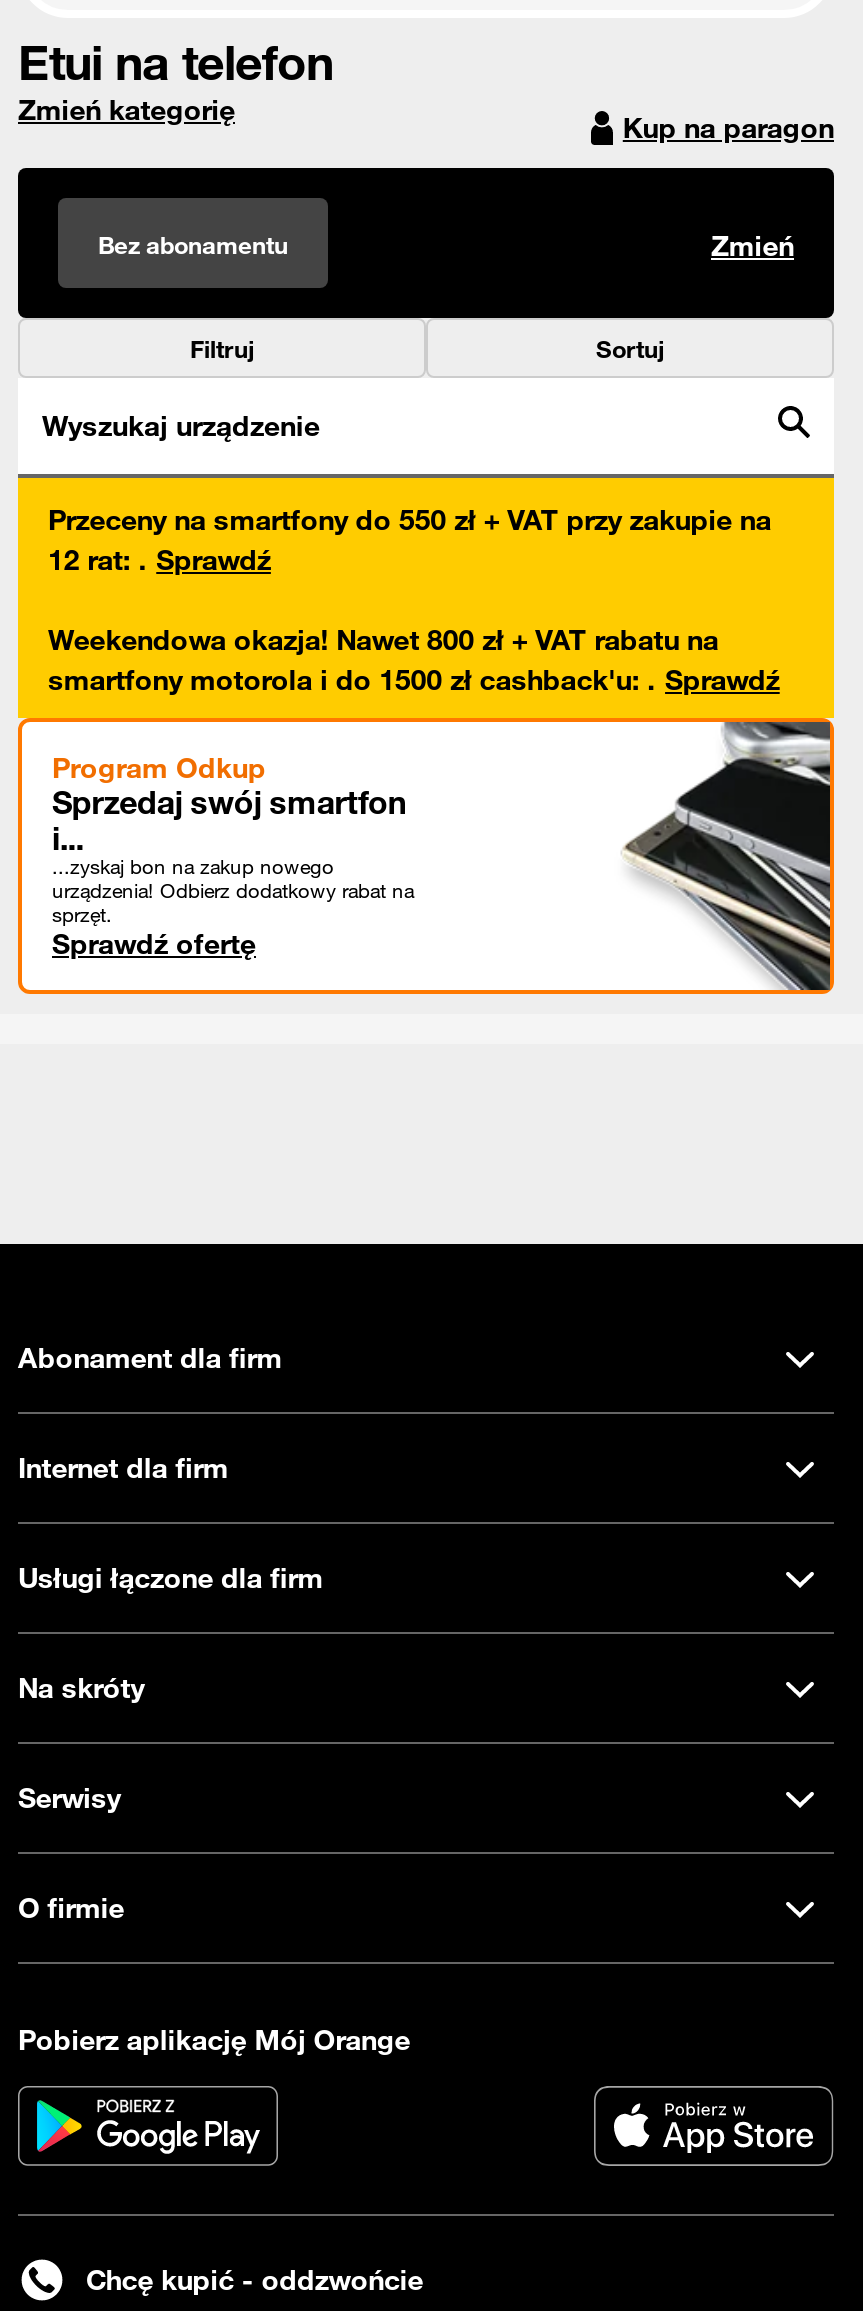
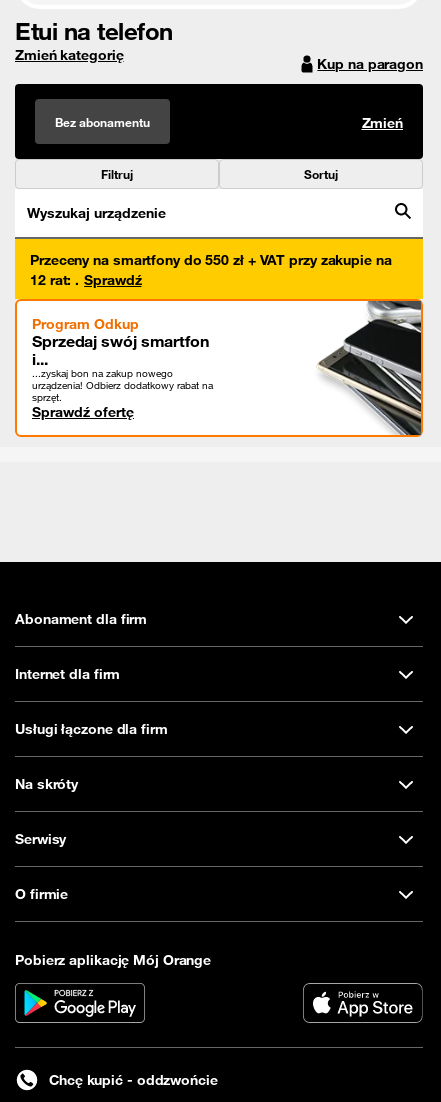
[48,622,780,698] Weekendowa okazja! Nawet 800 zł + VAT rabatu na | smartfony motorola i do 1500 zł cashback'u:. Sprawdź -> none

